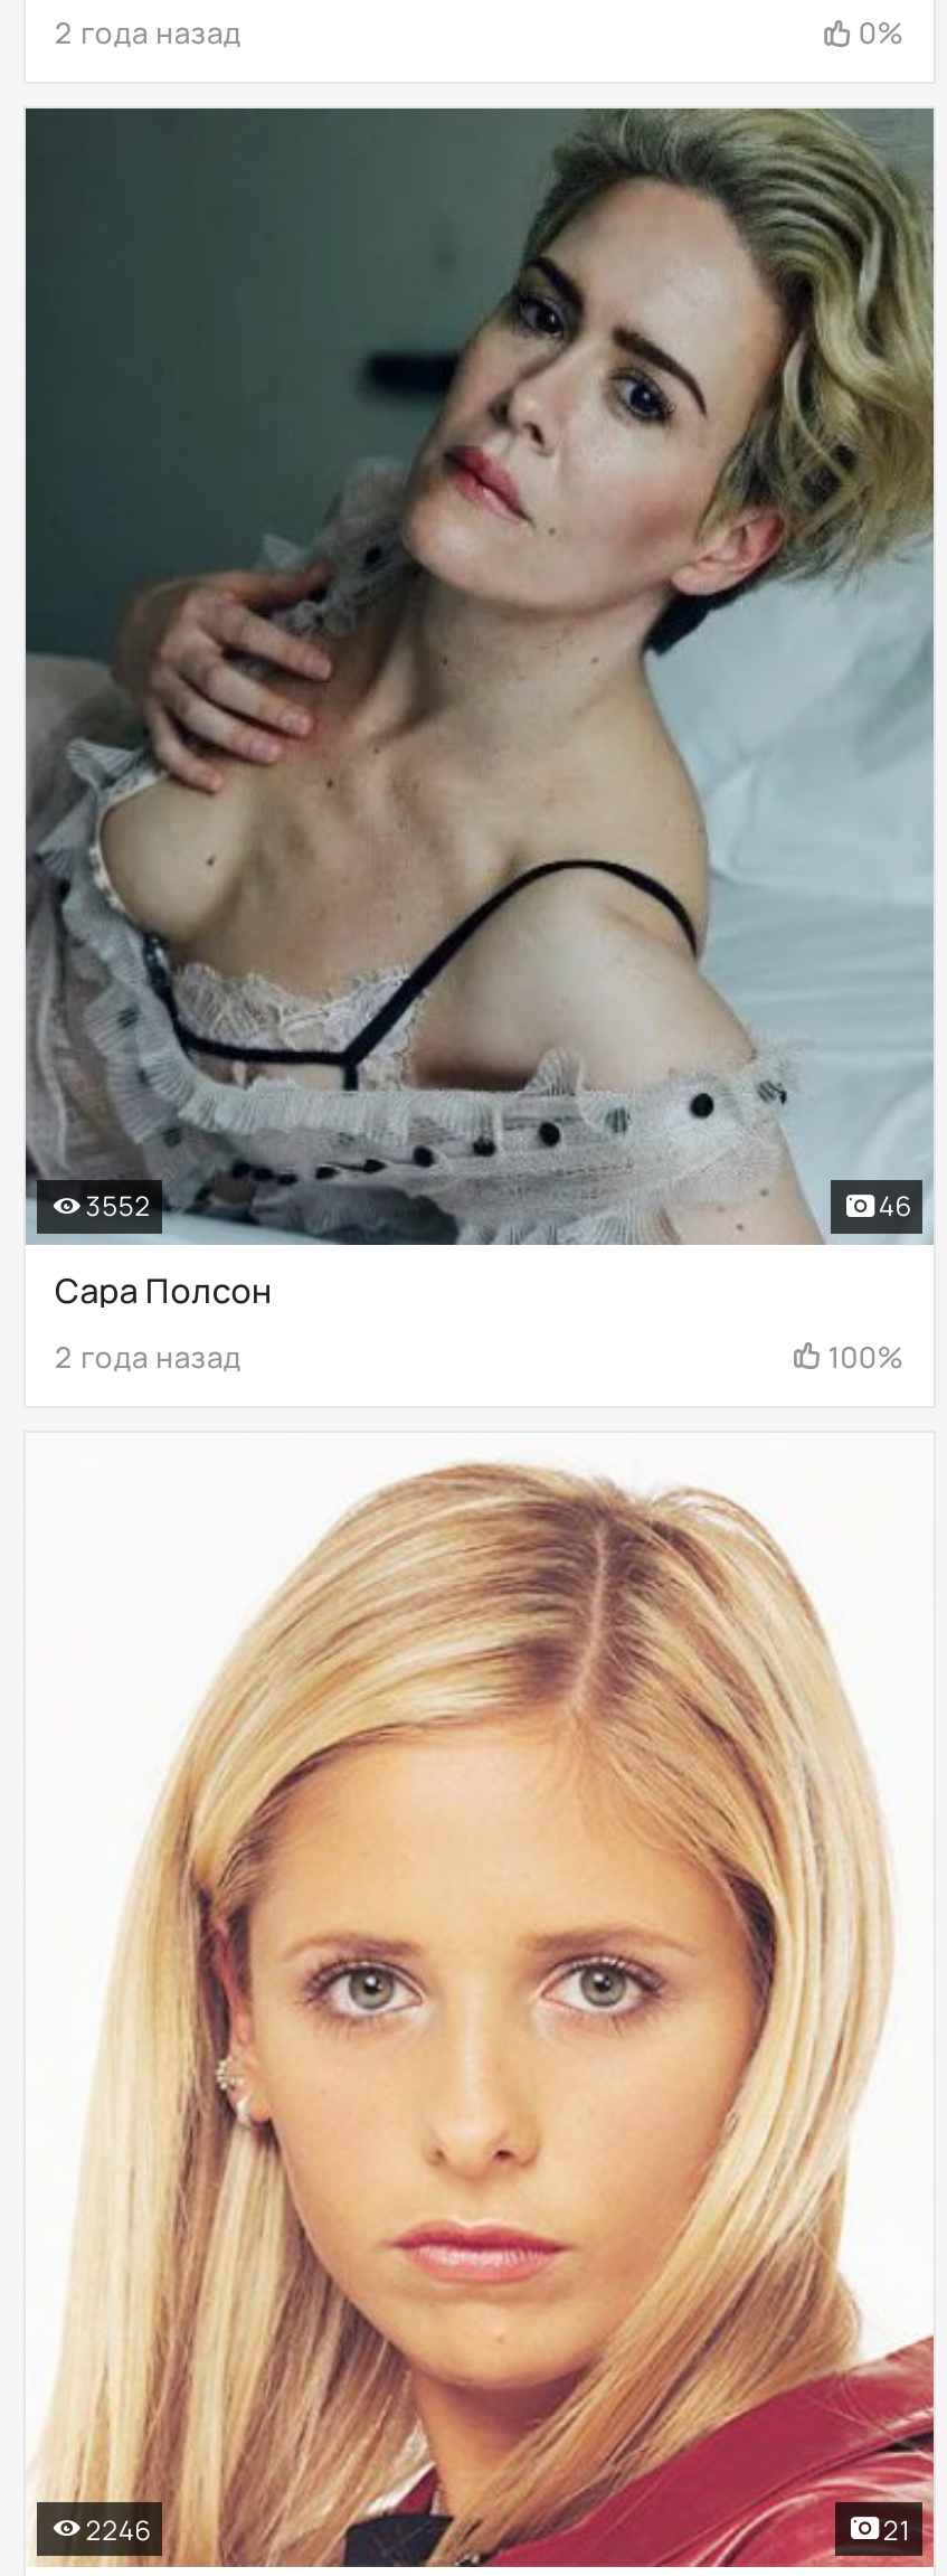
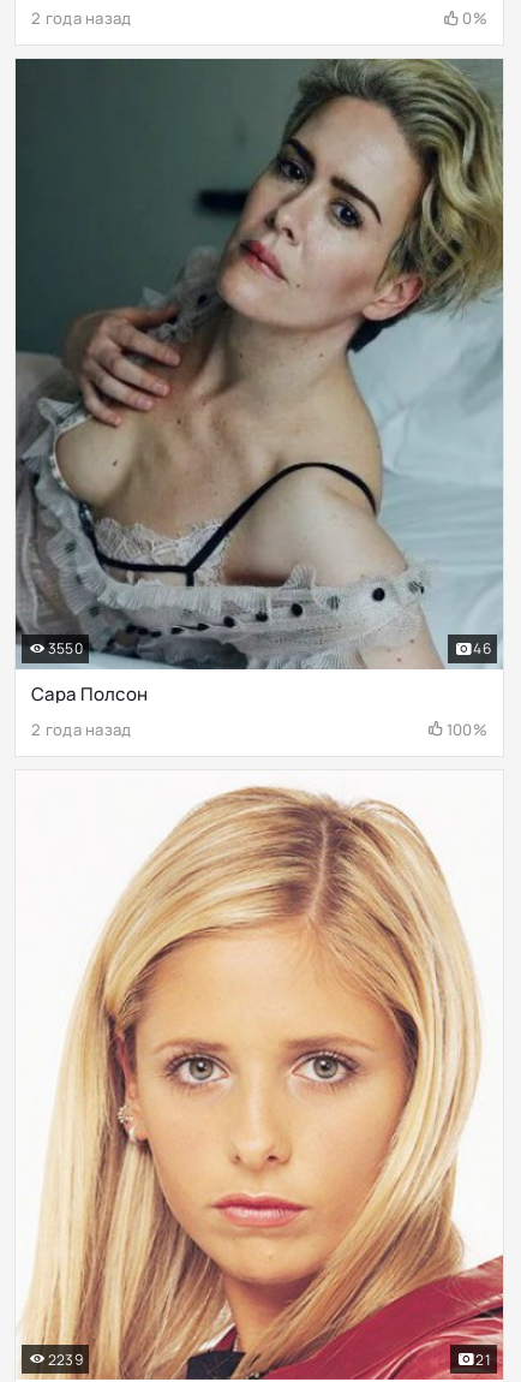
[86,1187,151,1225] 3552 -> [48,638,83,659] 3550
[86,2510,151,2548] 2246 -> [48,1349,83,1369] 2239

